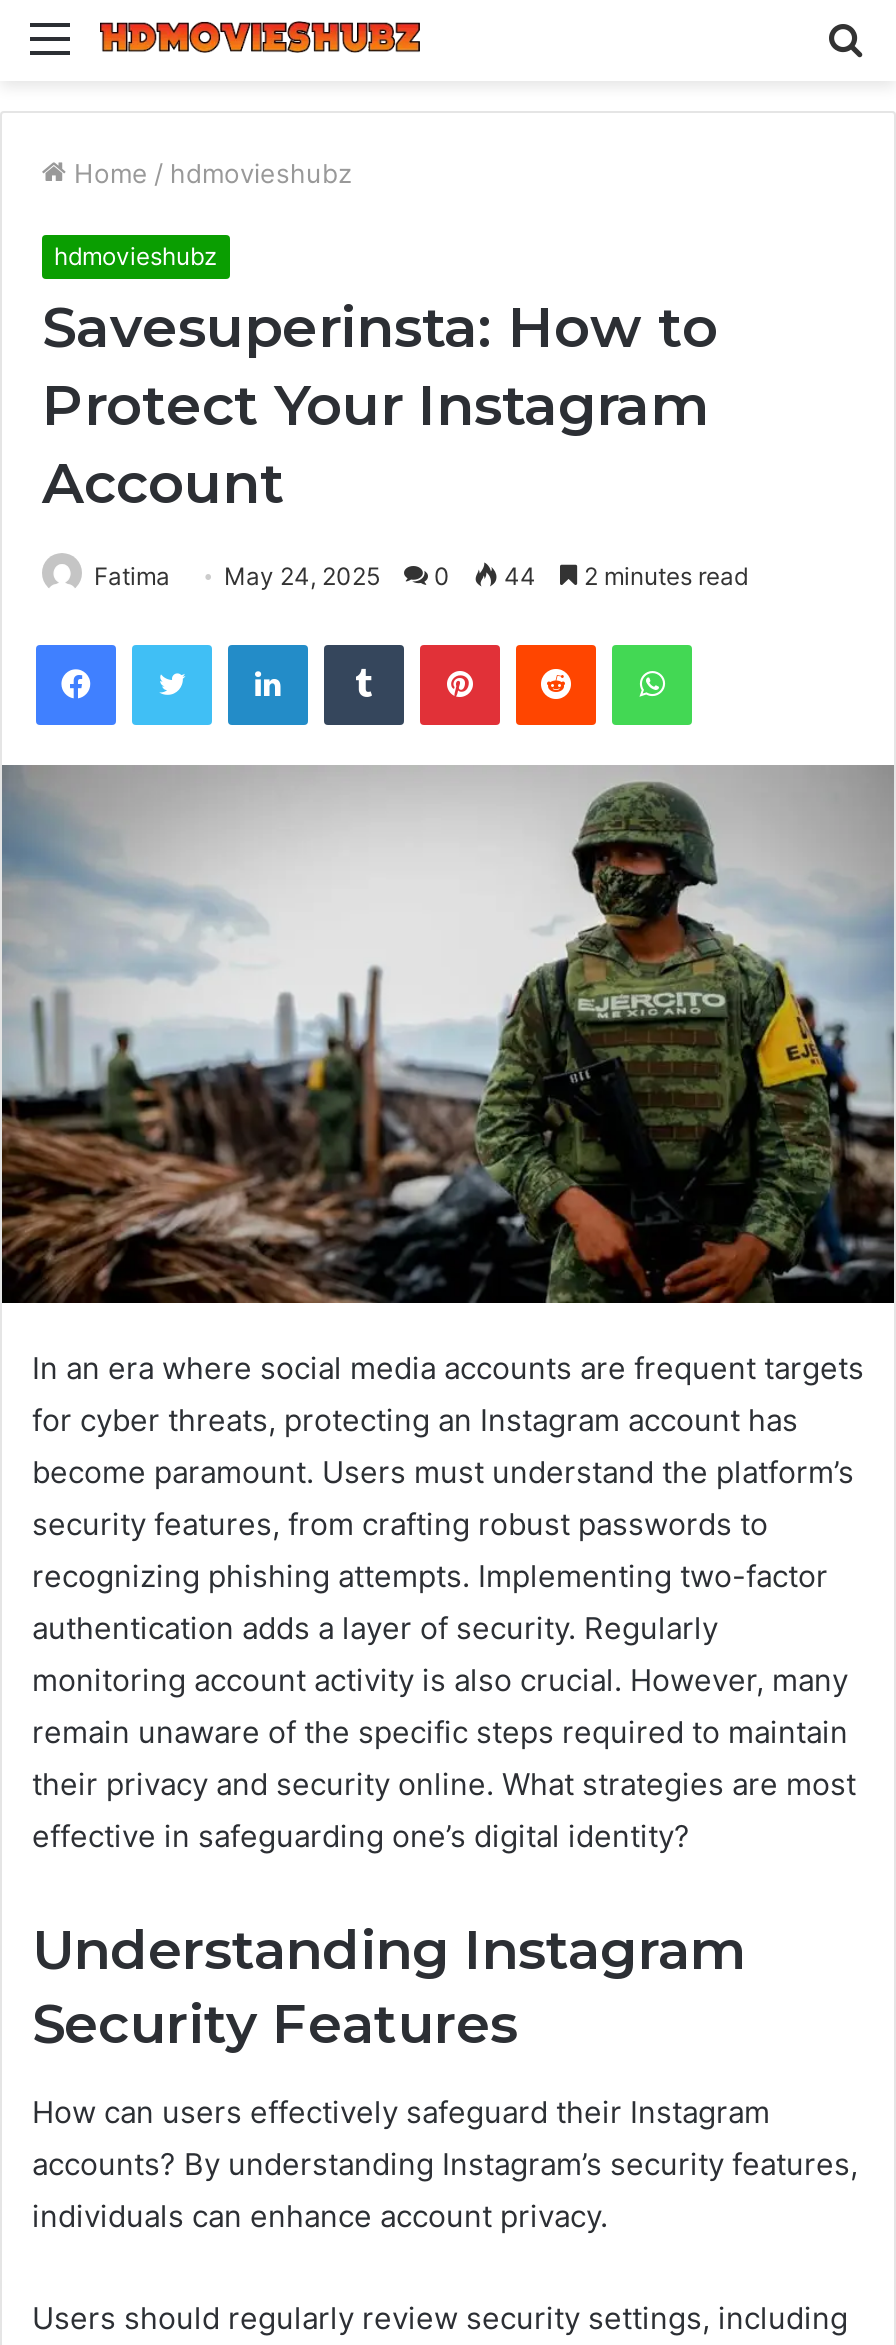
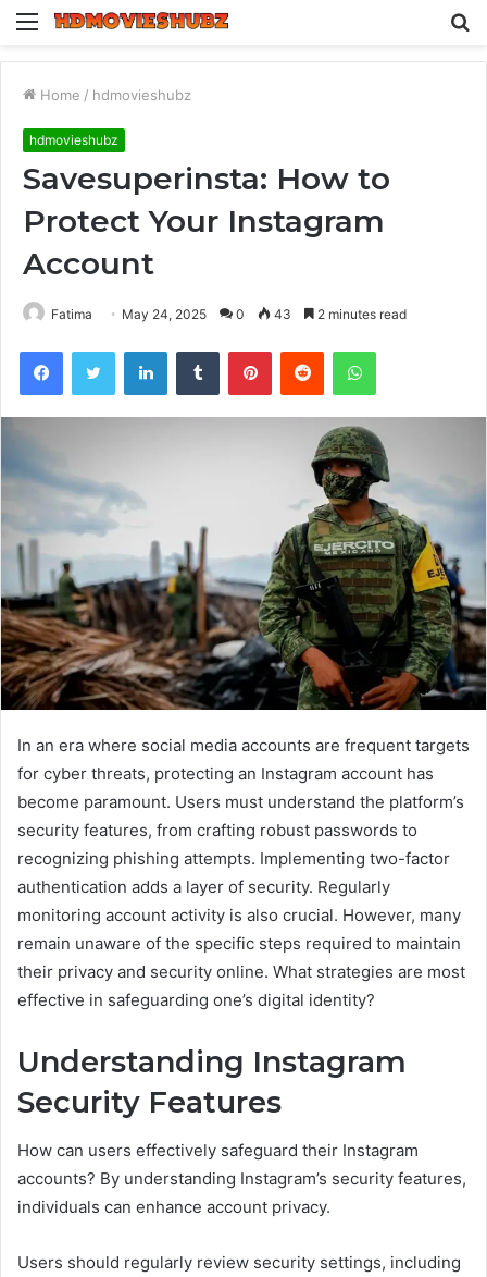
[94,561,748,591] Fatima May 24, 2025 0 44 2 minutes read -> [51,306,407,322] Fatima May 24, 2025 0 43 2 minutes read

